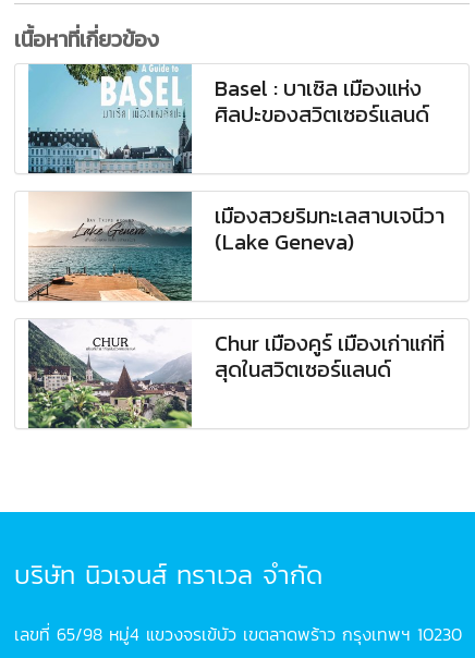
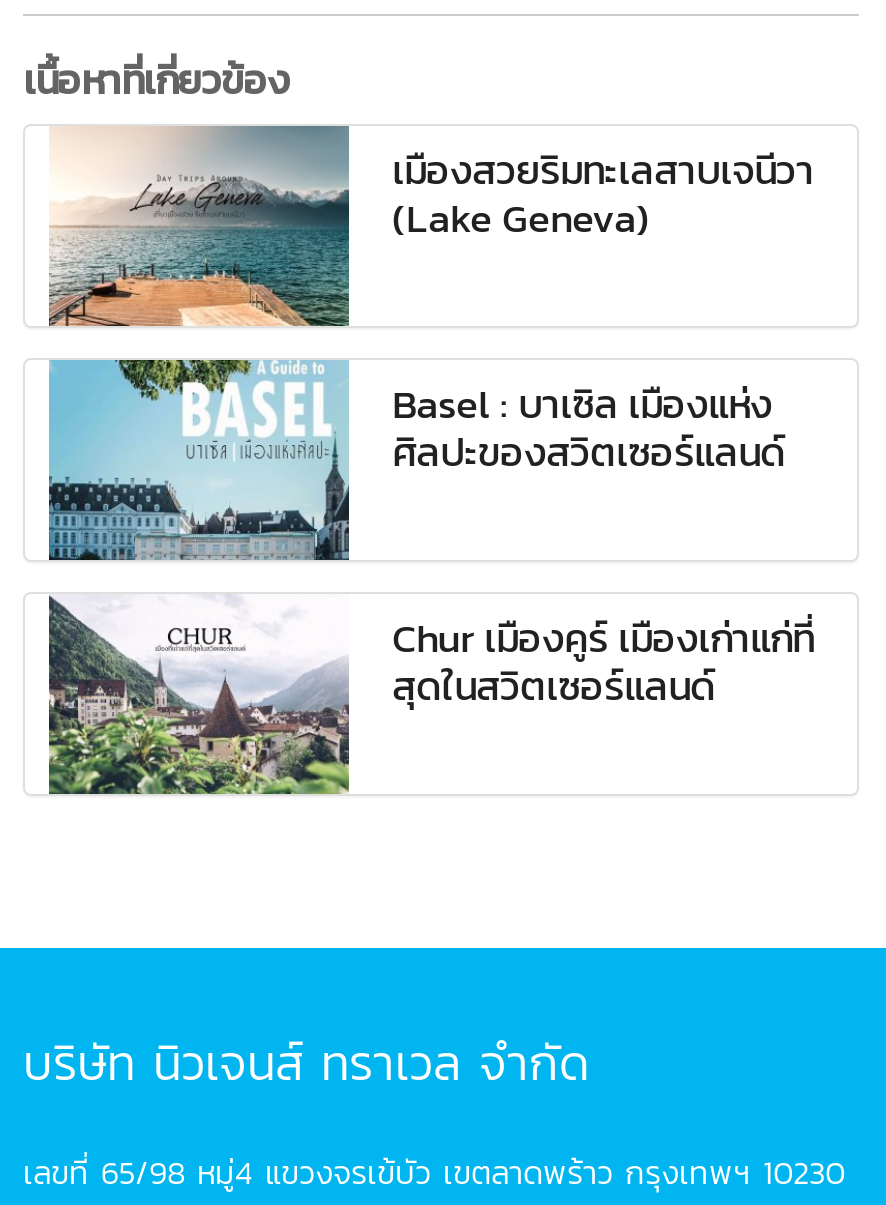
moved [26,62,430,175] -> [45,356,786,564]: [image] | Basel : บาเซิล เมืองแห่ง | ศิลปะของสวิตเซอร์แลนด์
moved [28,192,445,302] -> [47,126,814,328]: [image] | เมืองสวยริมทะเลสาบเจนีวา | (Lake Geneva)

